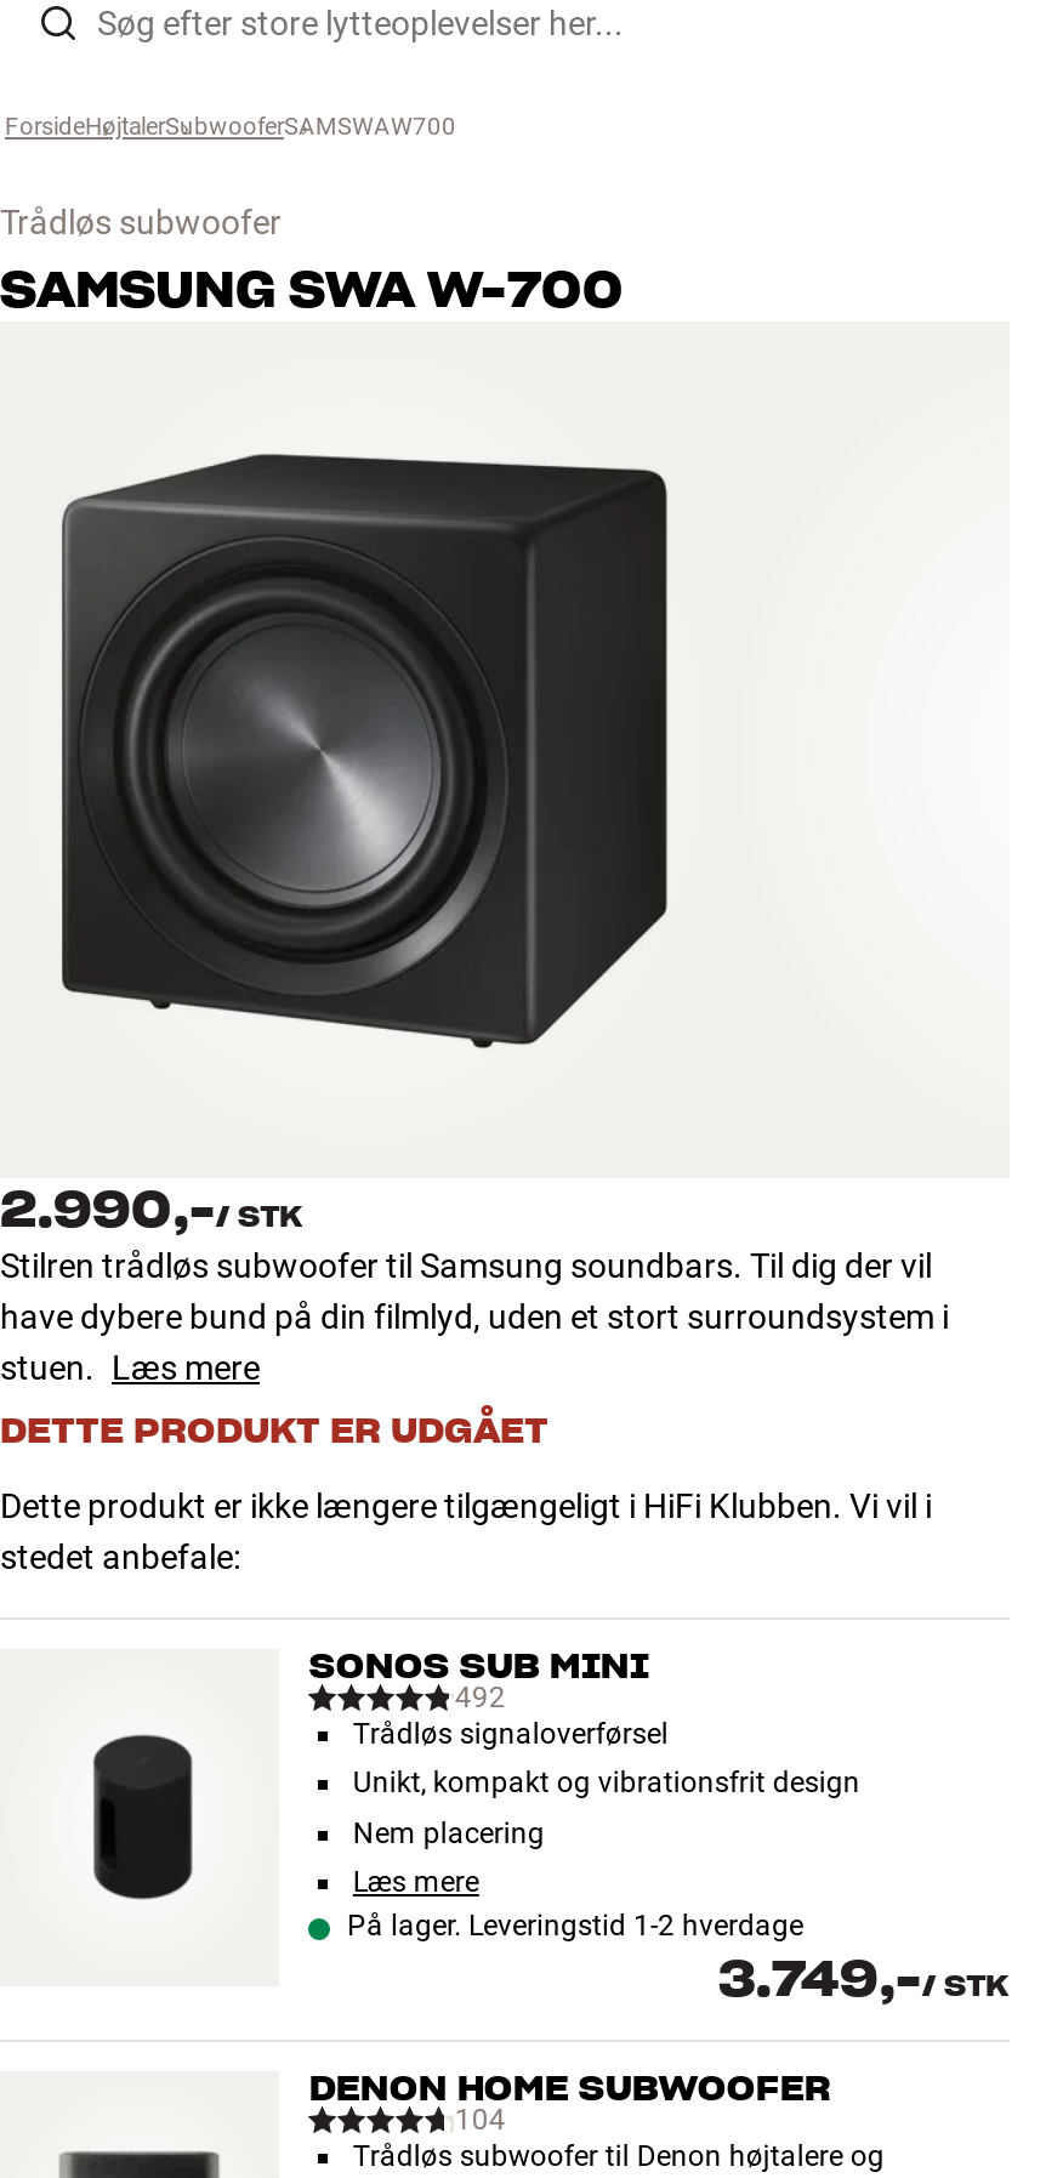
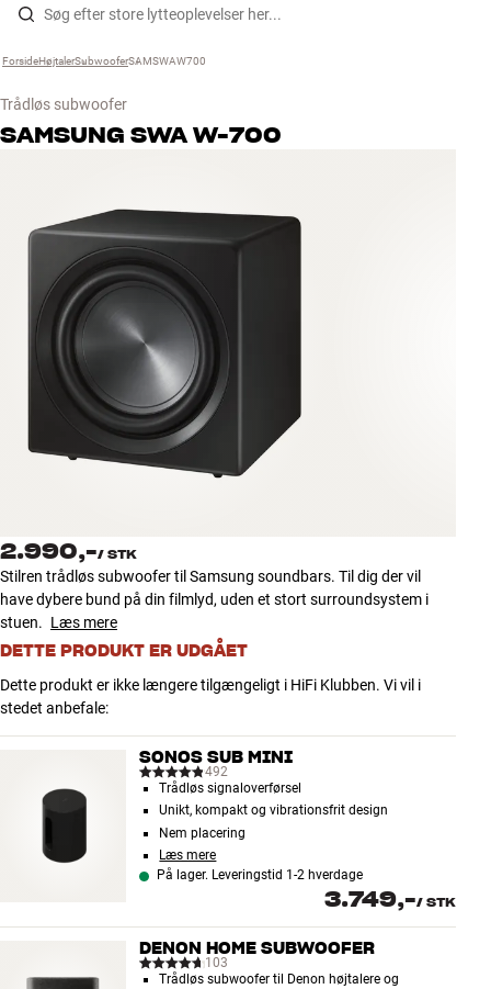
[455,2103,506,2137] 104 -> [205,955,228,971] 103

